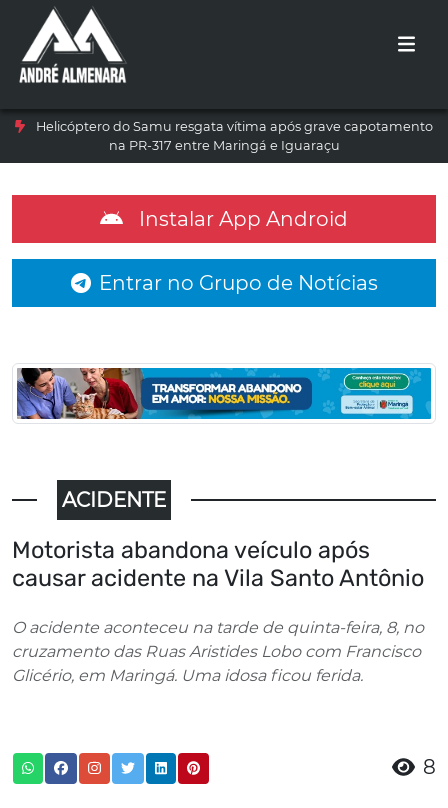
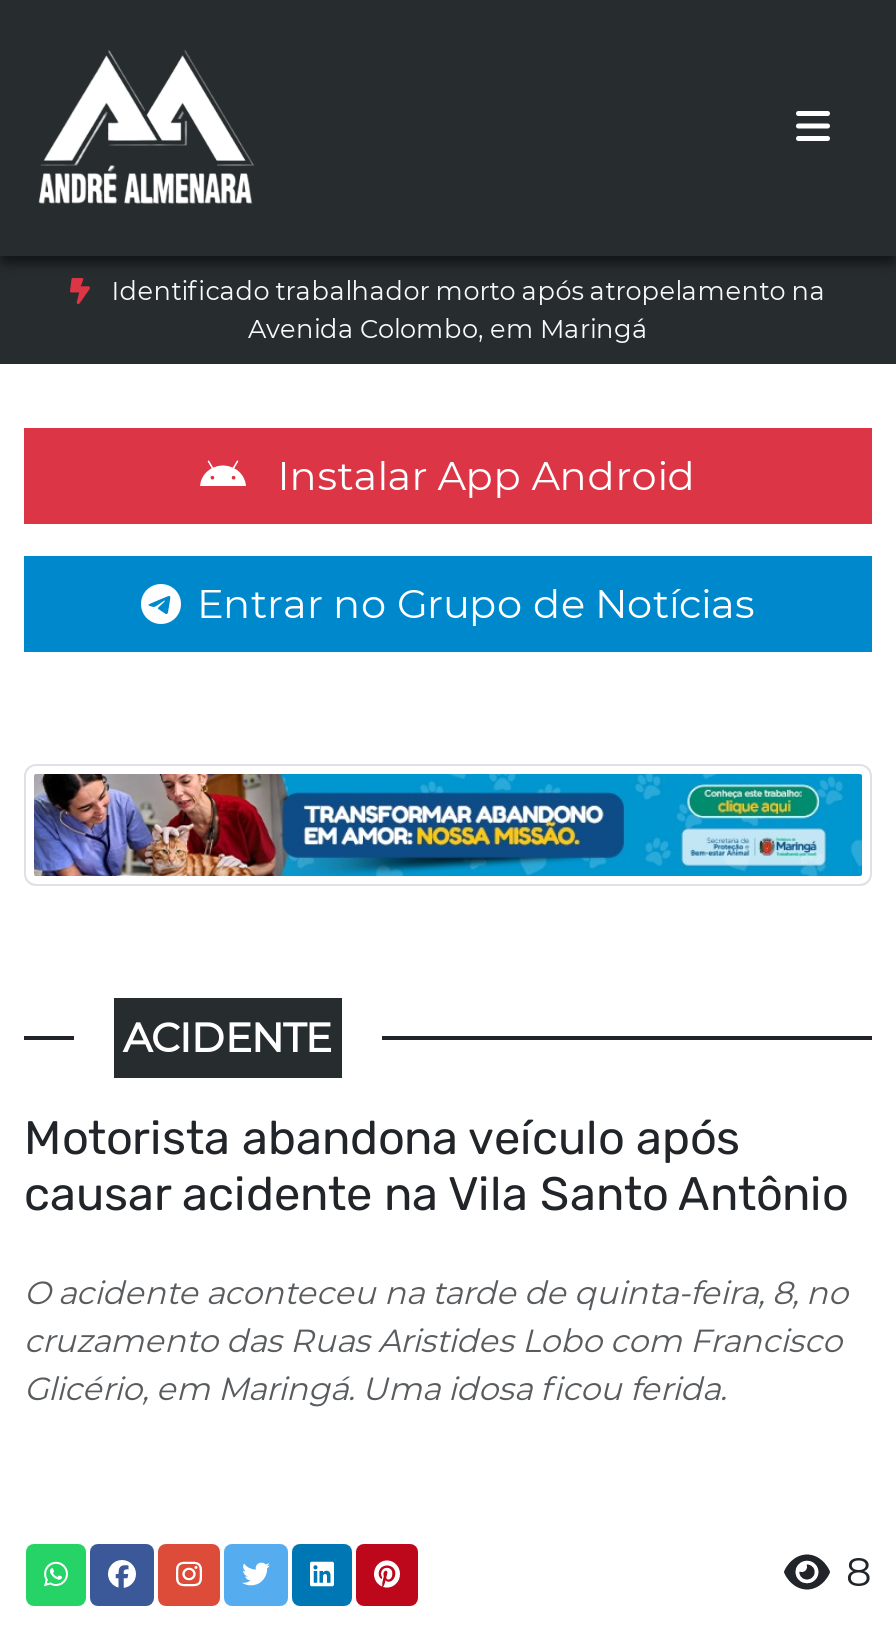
[36,119,433,153] Helicóptero do Samu resgata vítima após grave capotamento | na PR-317 entre Maringá e Iguaraçu -> [112,276,826,344] Identificado trabalhador morto após atropelamento na | Avenida Colombo, em Maringá

